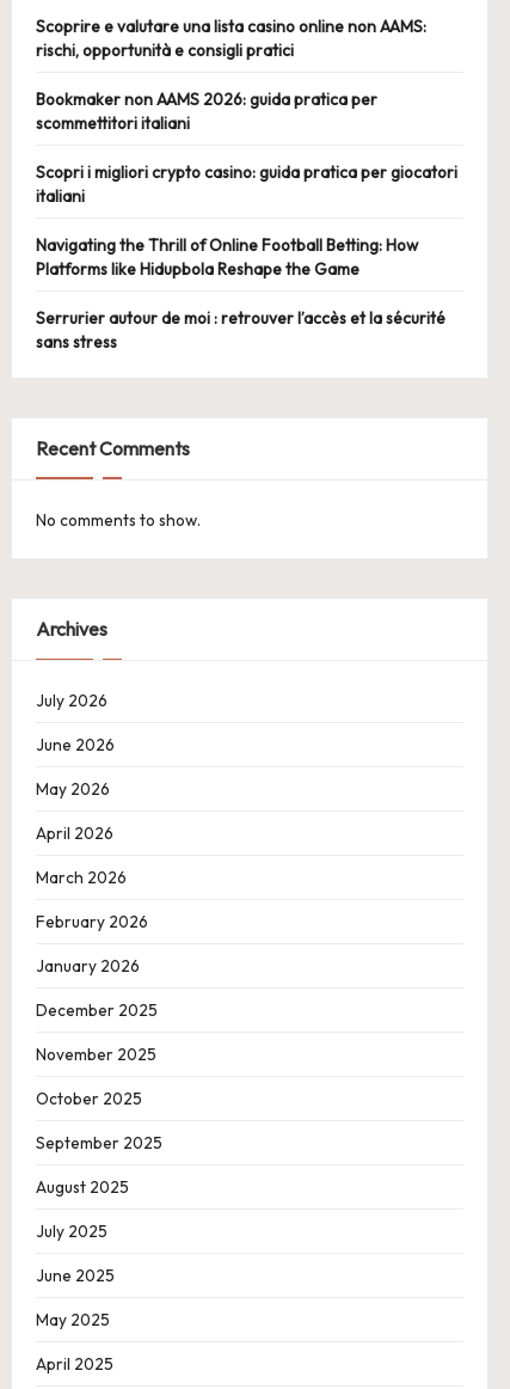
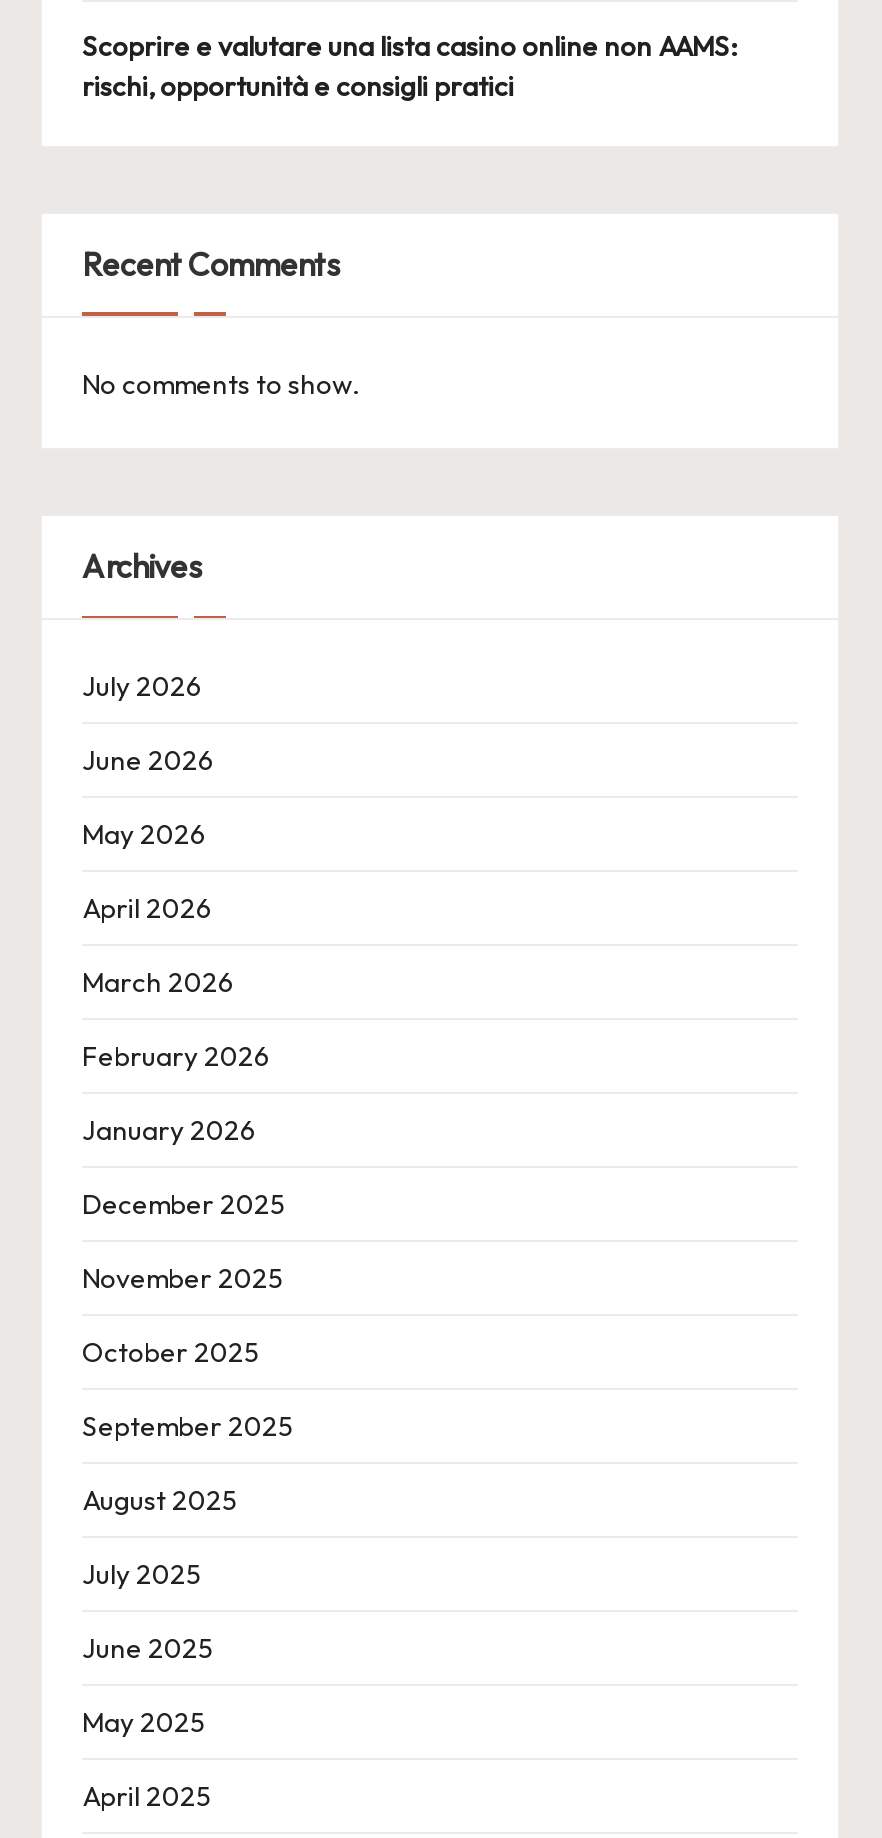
[36,89,457,353] Bookmaker non AAMS 2026: guida pratica per | scommettitori italiani | Scopri i migliori crypto casino: guida pratica per giocatori | italiani | Navigating the Thrill of Online Football Betting: How | Platforms like Hidupbola Reshape the Game | Serrurier autour de moi : retrouver l’accès et la sécurité | sans stress -> none

